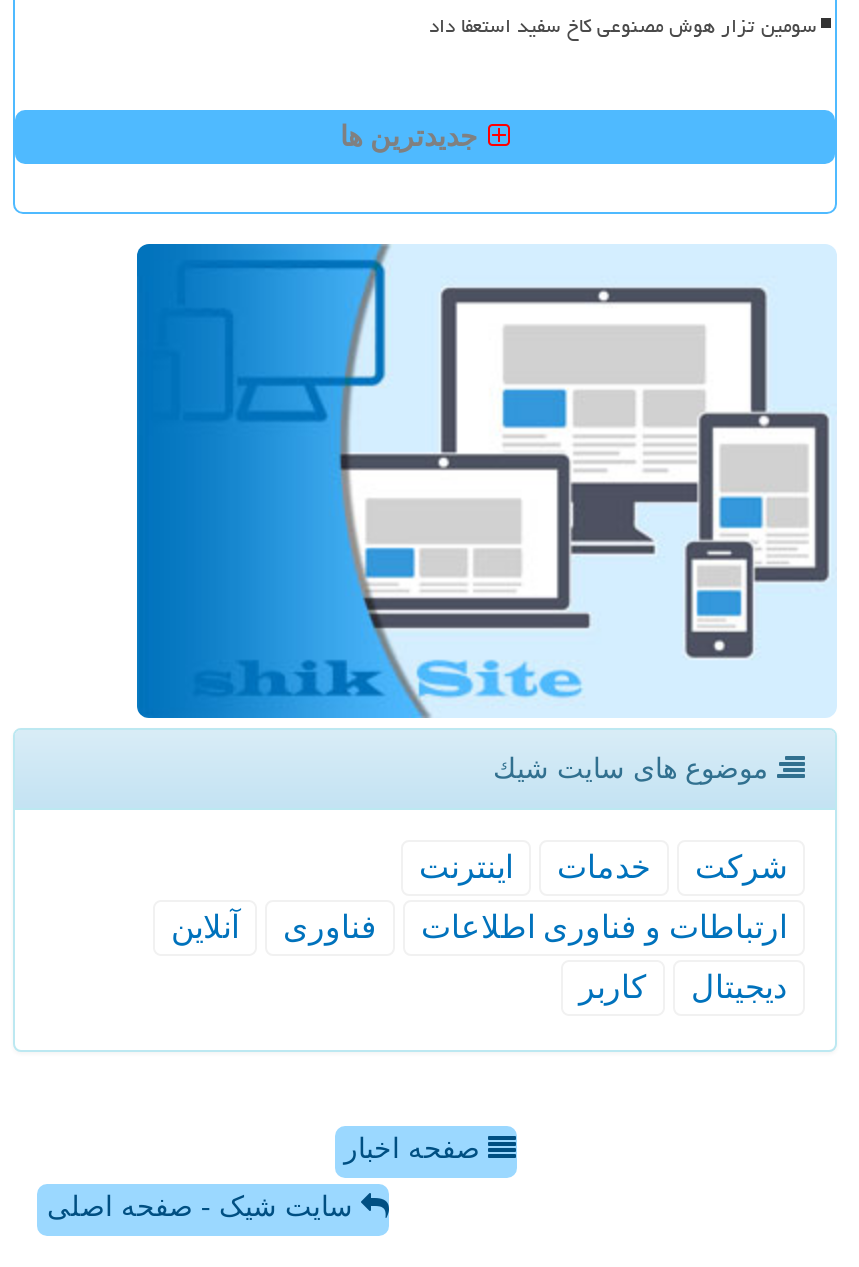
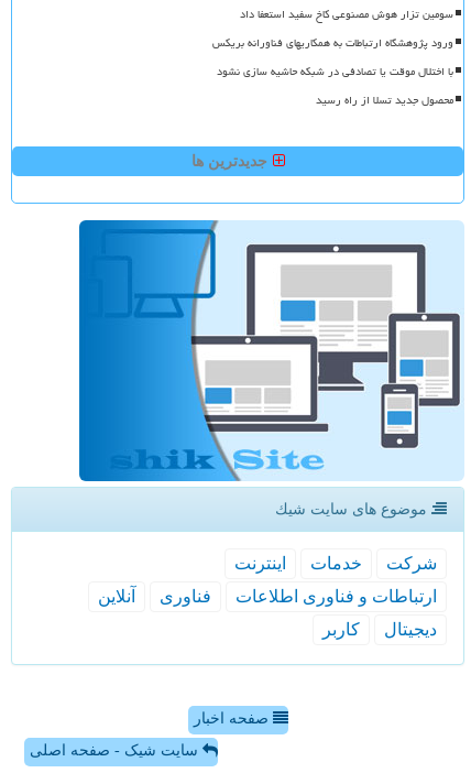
none -> [212,32,453,112] ورود پژوهشگاه ارتباطات به همکاریهای فناورانه بریکس | با اختلال موقت یا تصادفی در شبکه حاشیه سازی نشود | محصول جدید تسلا از راه رسید

